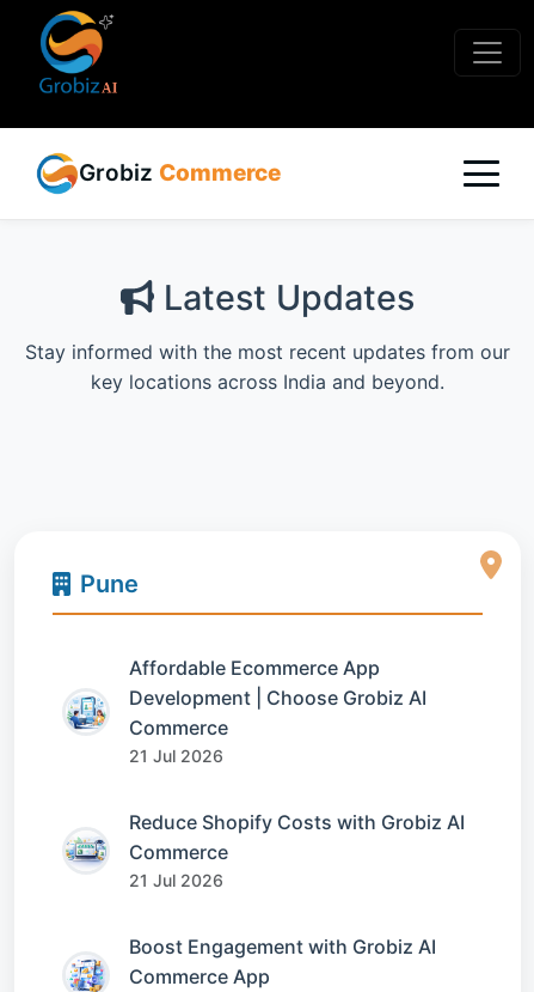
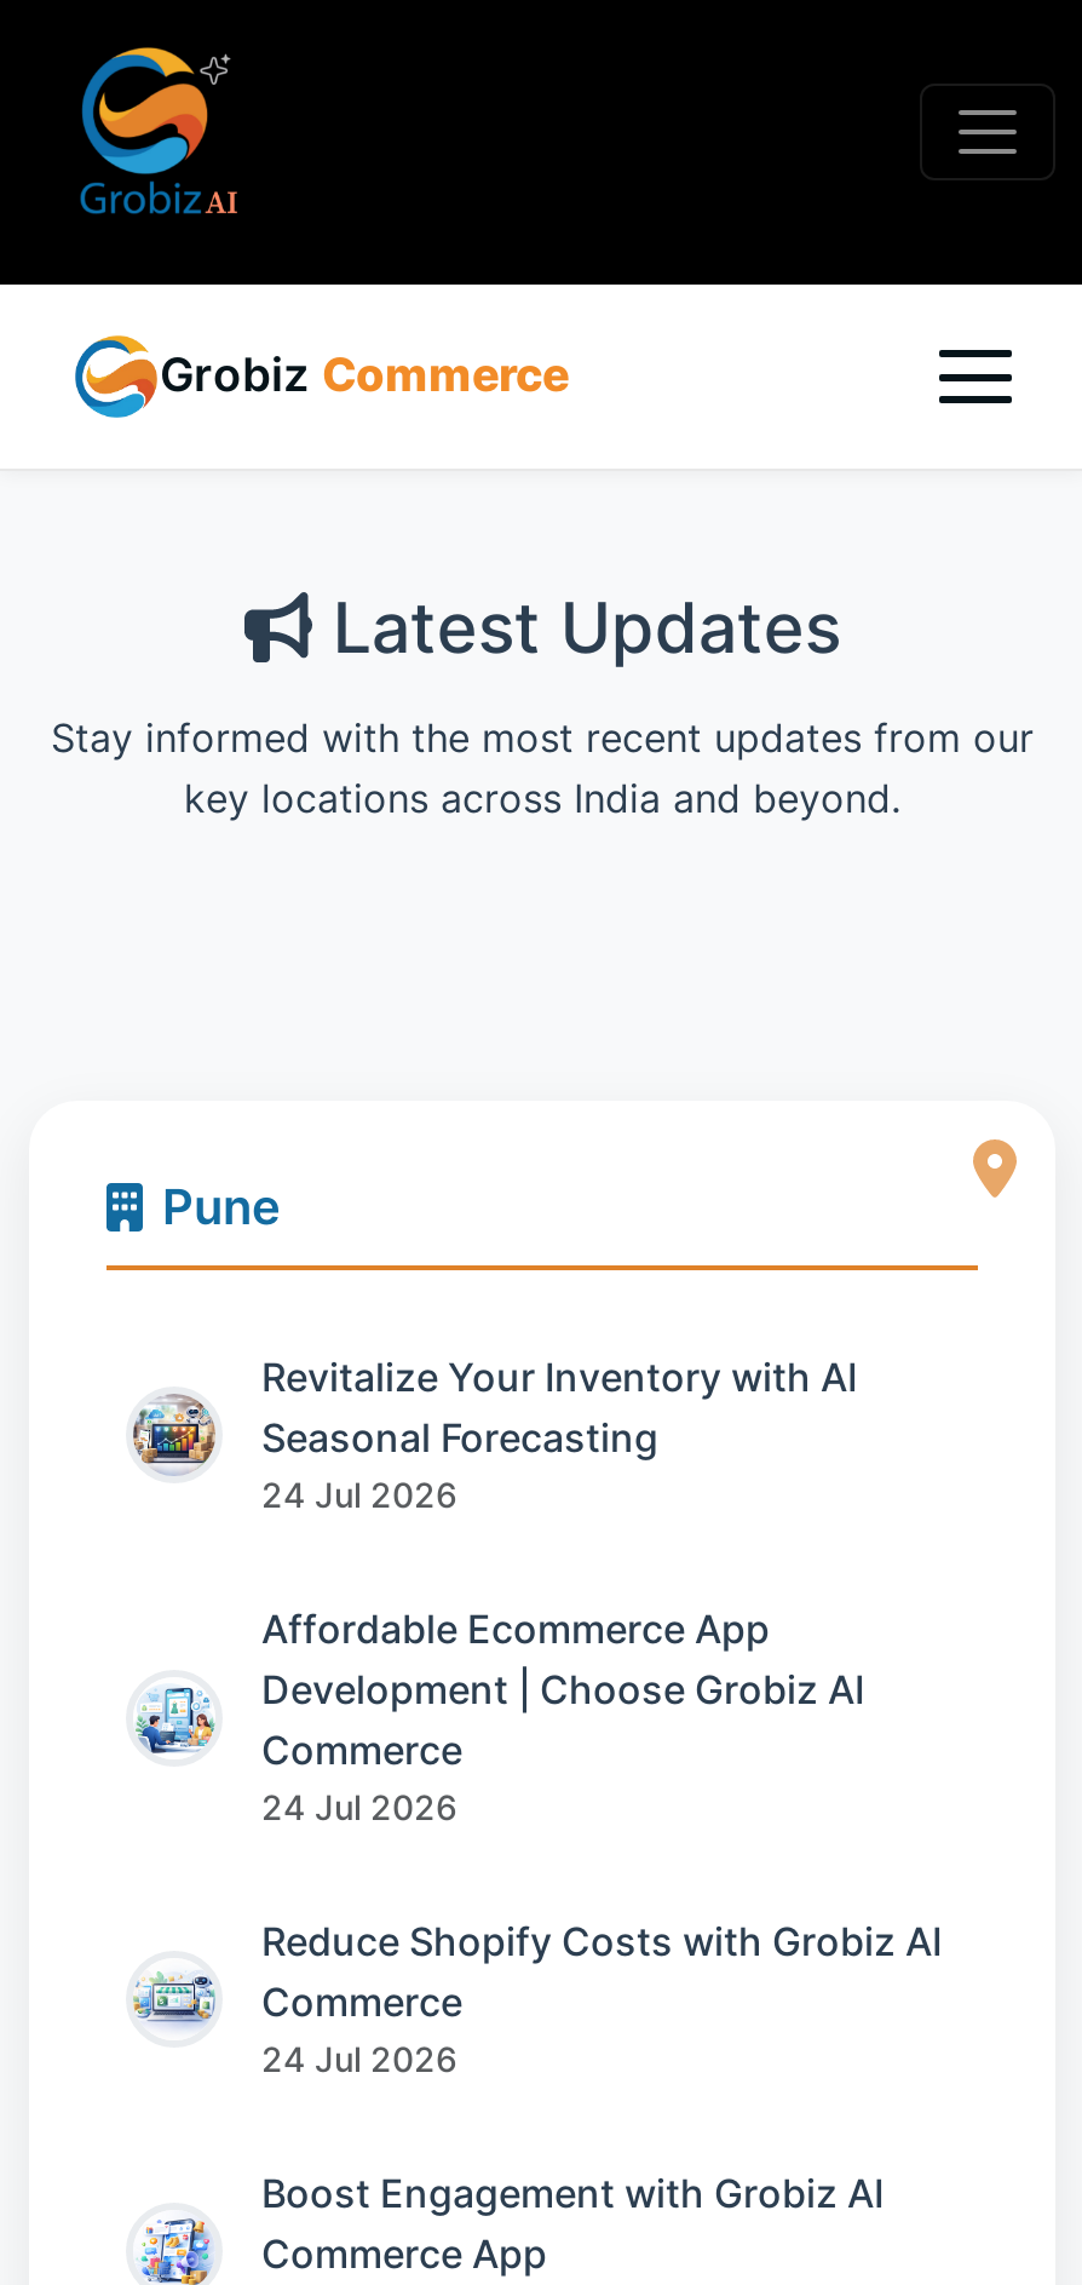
none -> [131,1353,857,1515] [image] | Revitalize Your Inventory with AI | Seasonal Forecasting | 24 Jul 2026
[129,745,223,766] 21 Jul 2026 -> [261,1786,457,1827] 24 Jul 2026
[129,870,223,890] 21 Jul 2026 -> [261,2038,457,2079] 24 Jul 2026

